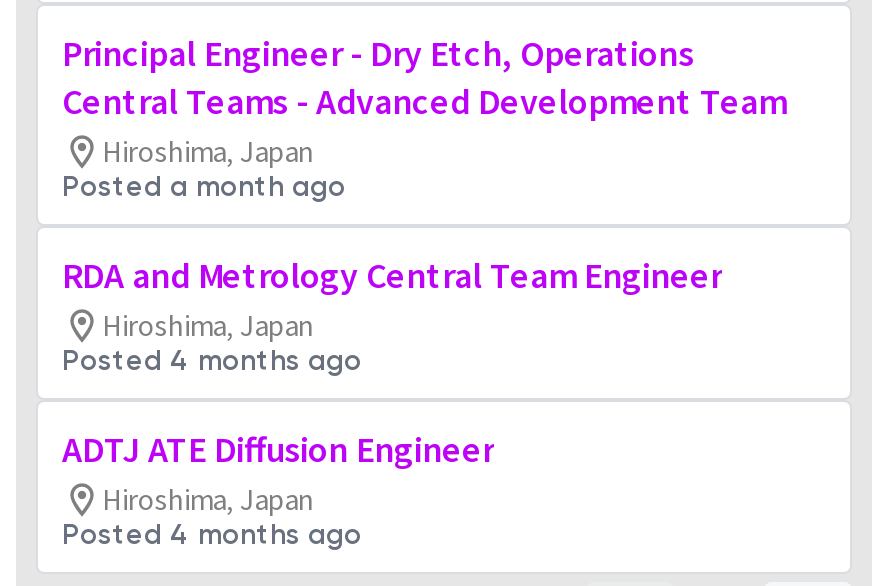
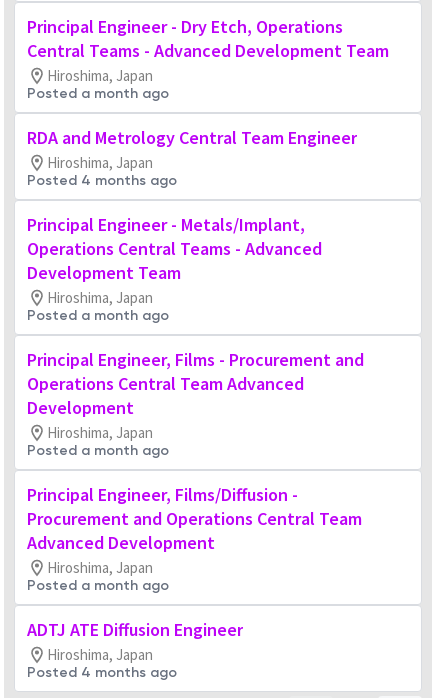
none -> [27,213,364,594] Principal Engineer - Metals/Implant, | Operations Central Teams - Advanced | Development Team | Hiroshima, Japan | Posted a month ago | Principal Engineer, Films - Procurement and | Operations Central Team Advanced | Development | Hiroshima, Japan | Posted a month ago | Principal Engineer, Films/Diffusion - | Procurement and Operations Central Team | Advanced Development | Hiroshima, Japan | Posted a month ago

